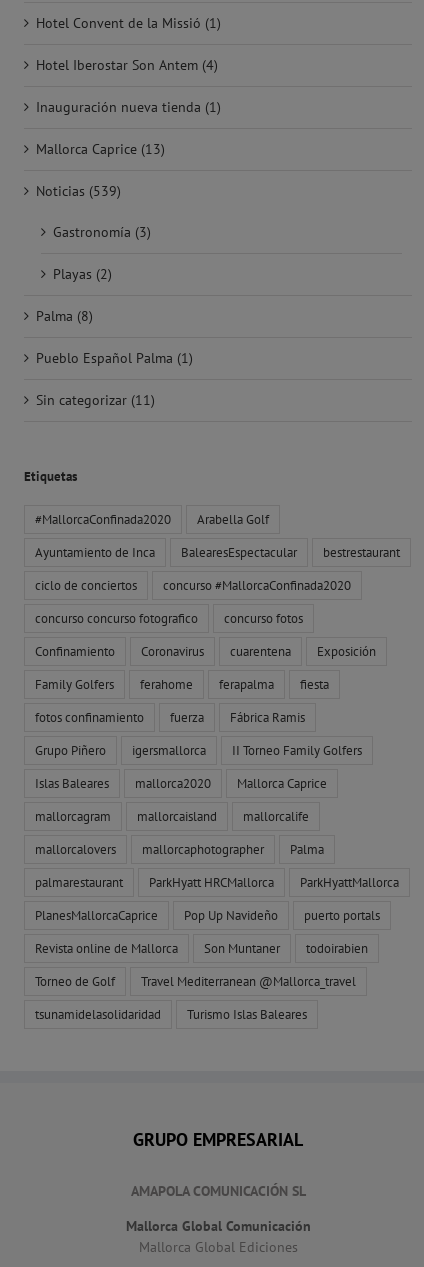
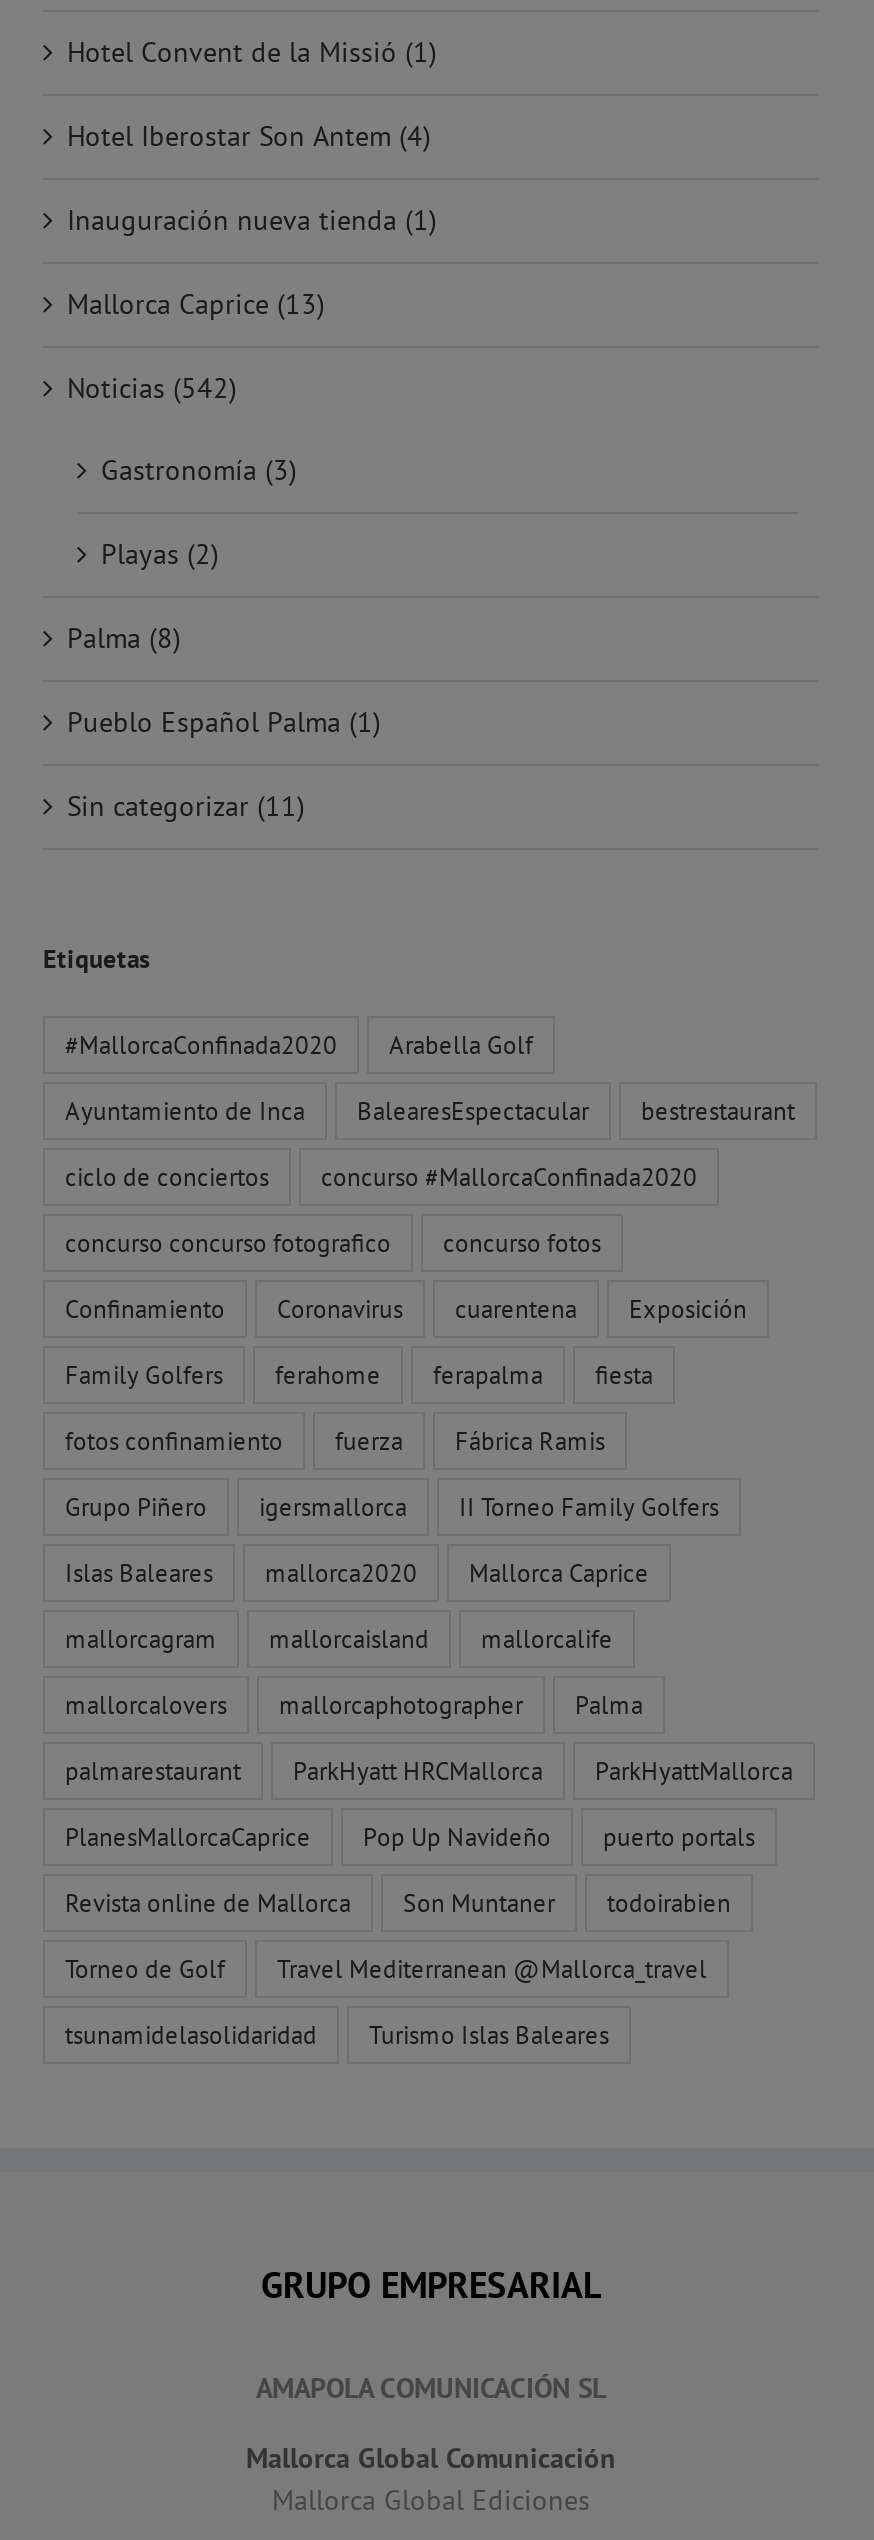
[36,182,121,200] Noticias (539) -> [67,369,237,405] Noticias (542)

